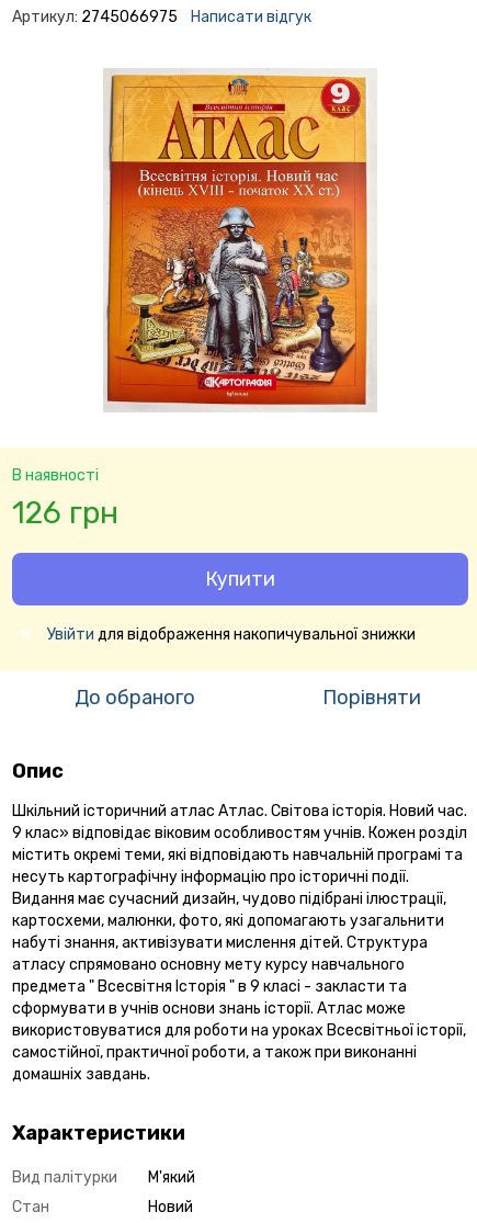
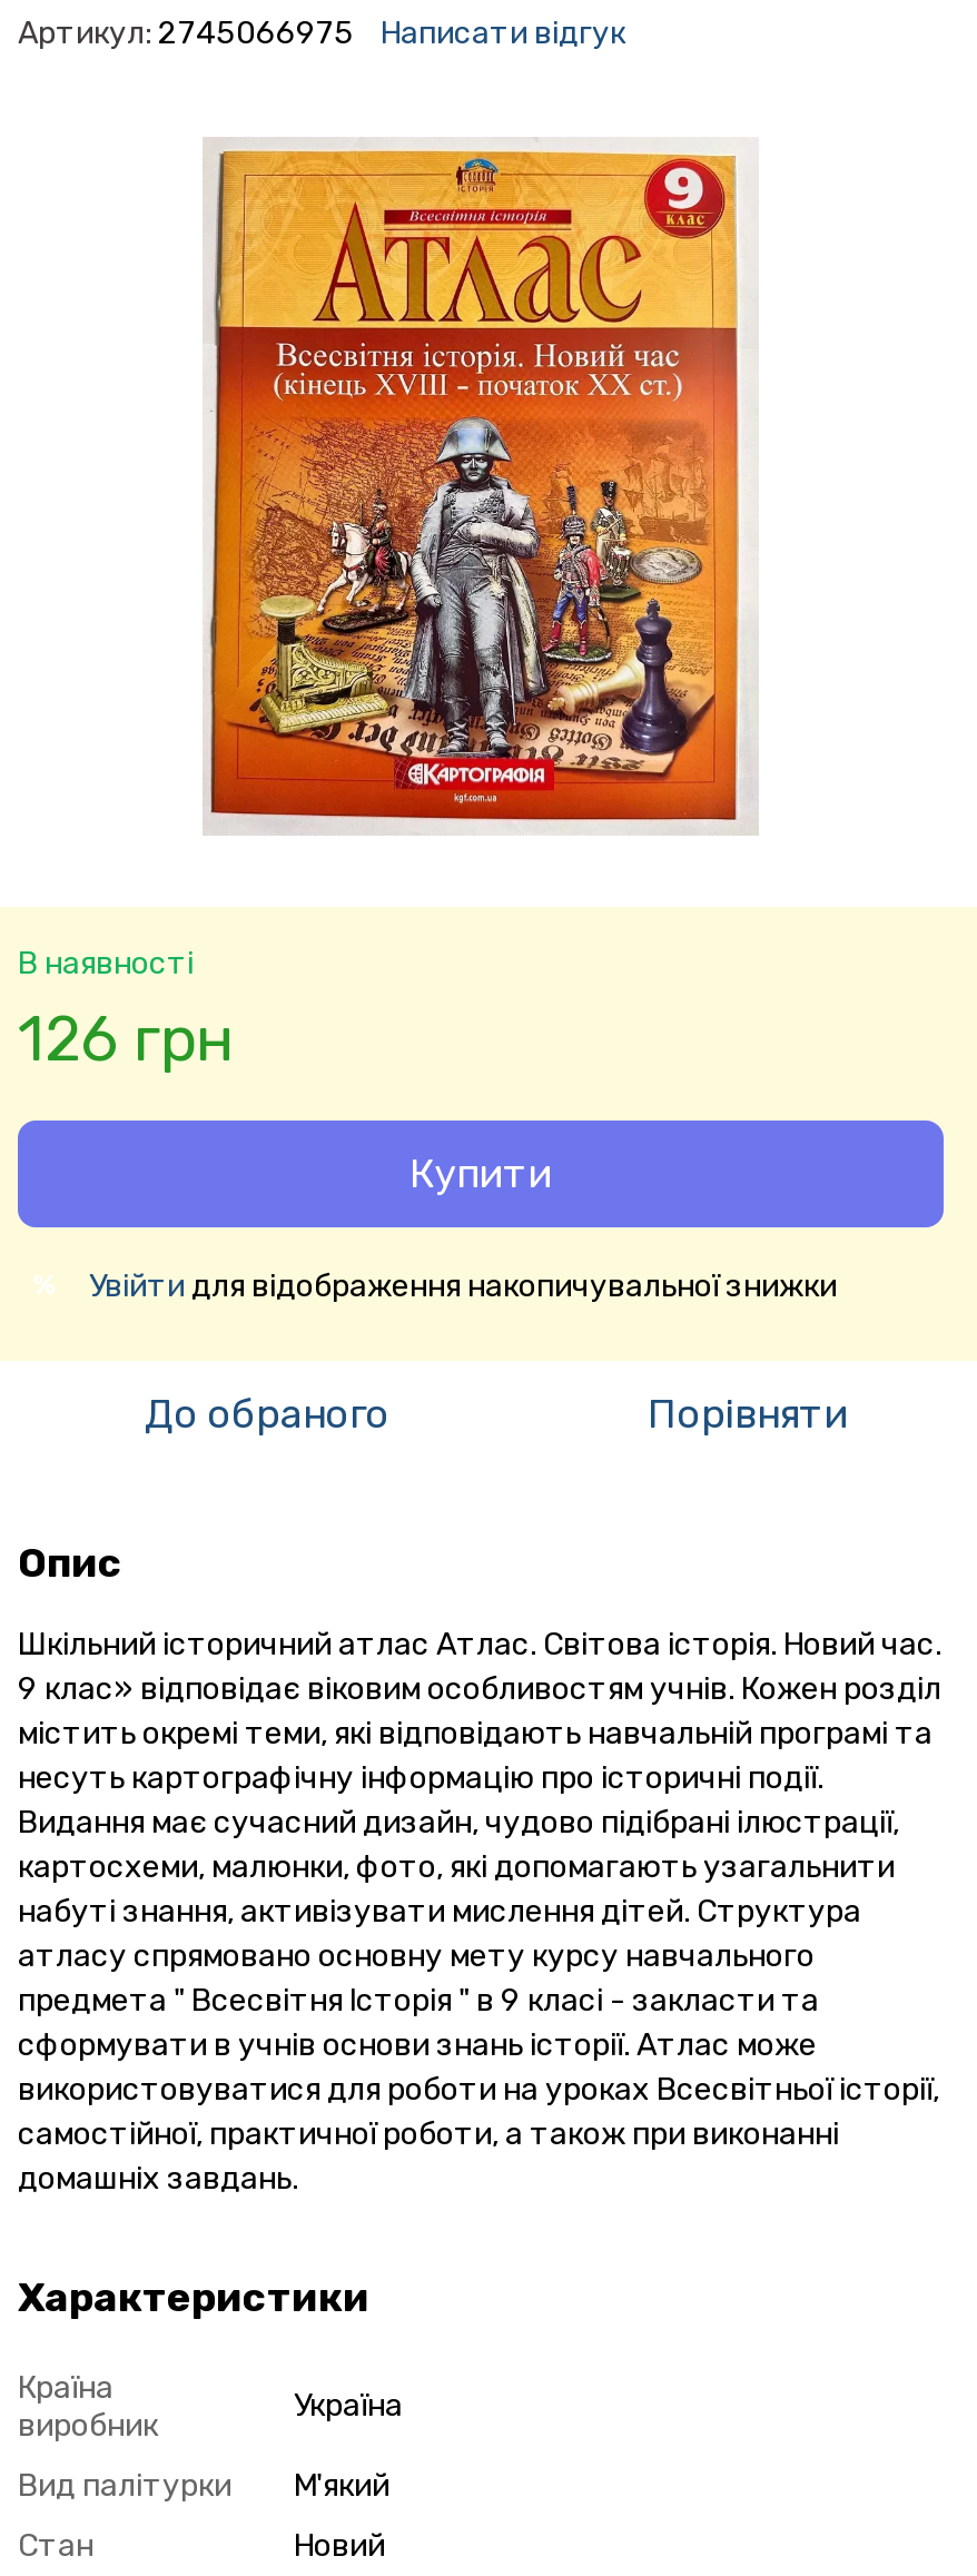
none -> [18,2368,158,2444] Країна | виробник
none -> [294,2386,403,2424] Україна

